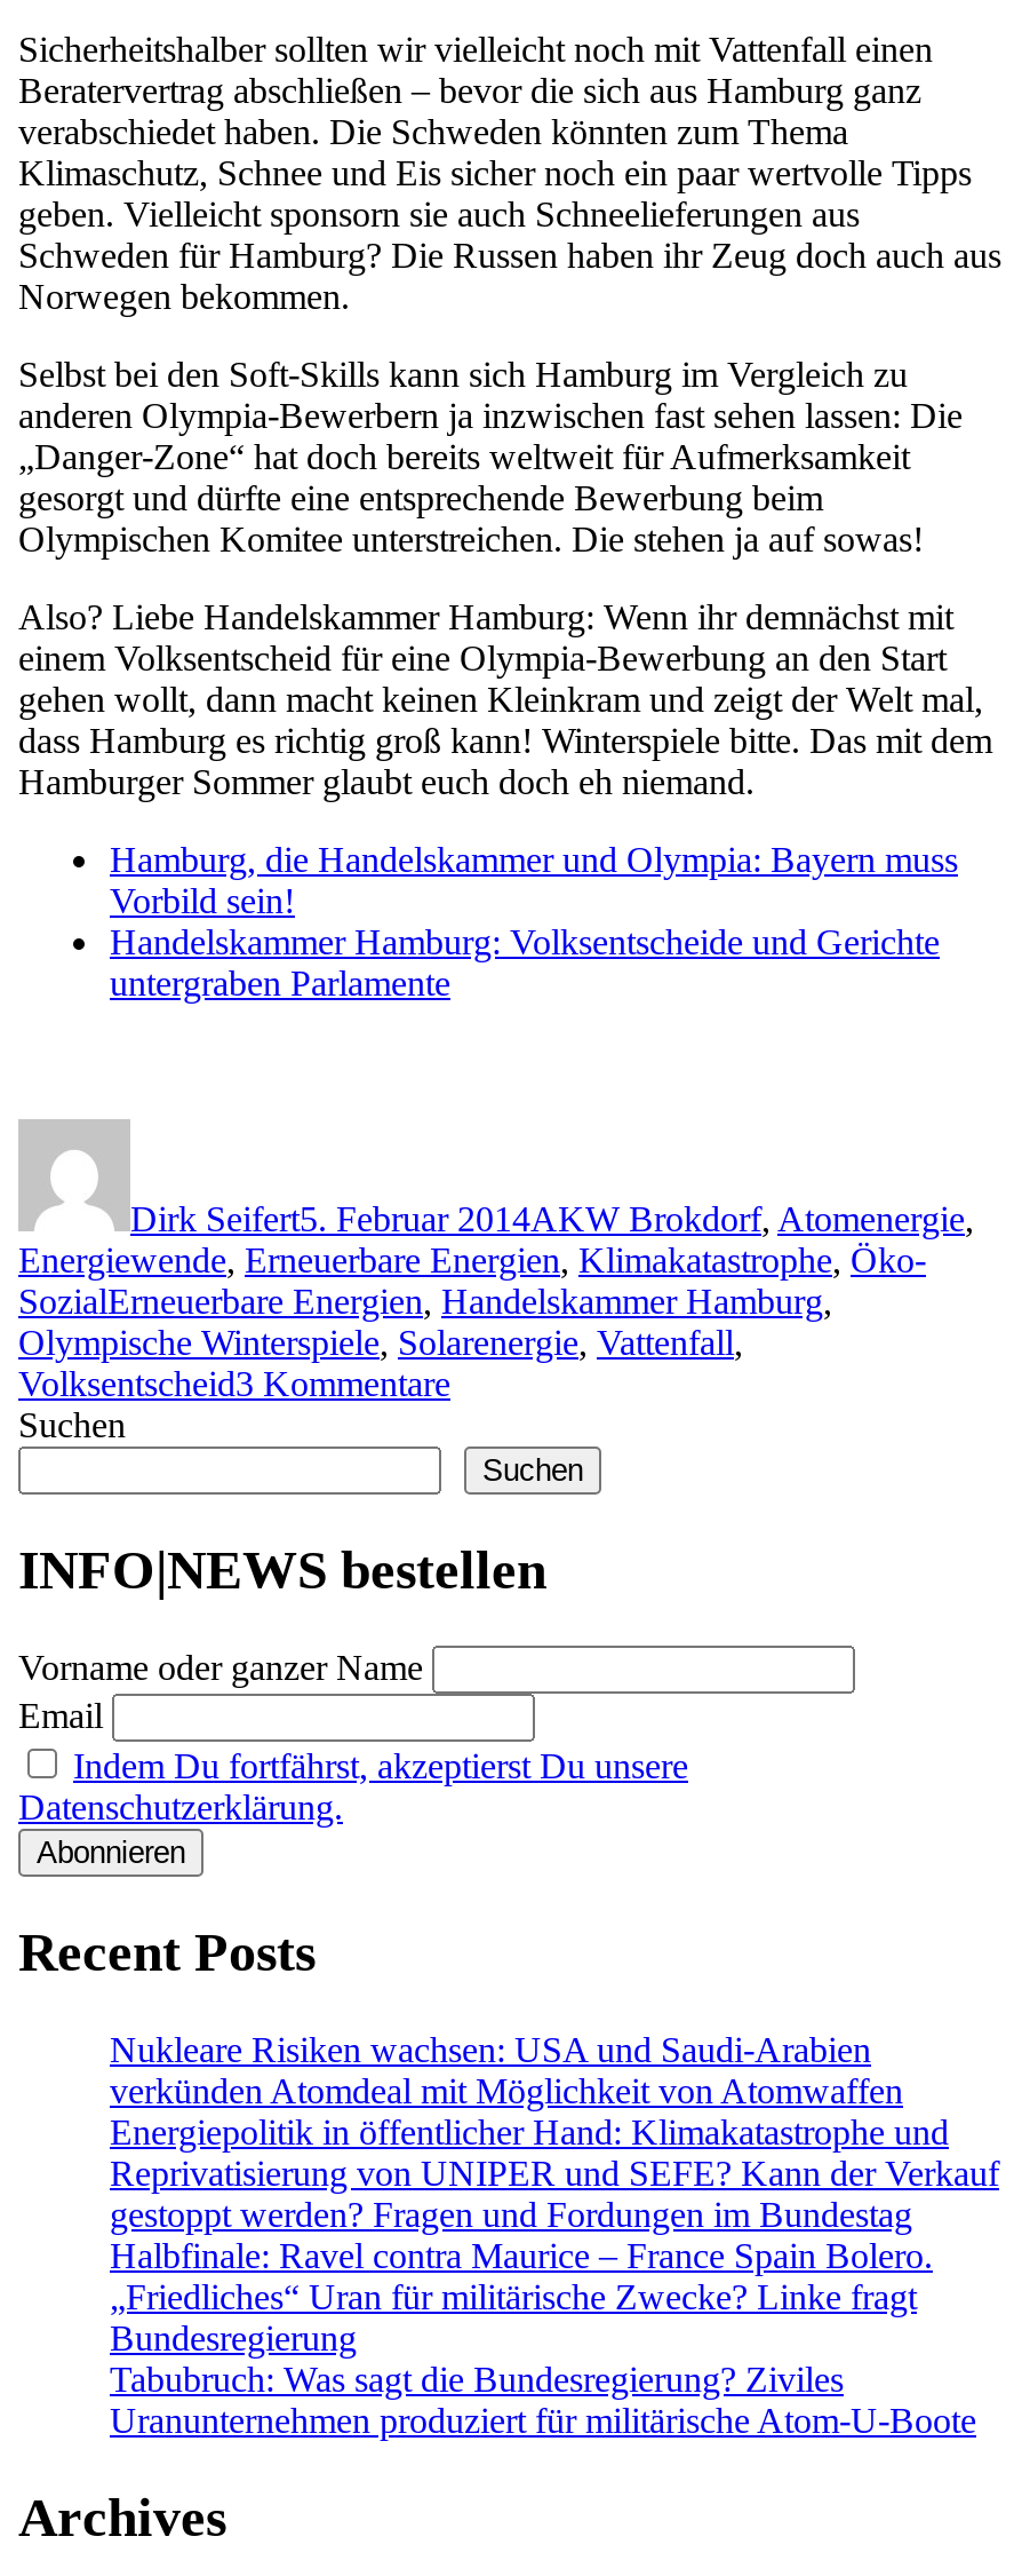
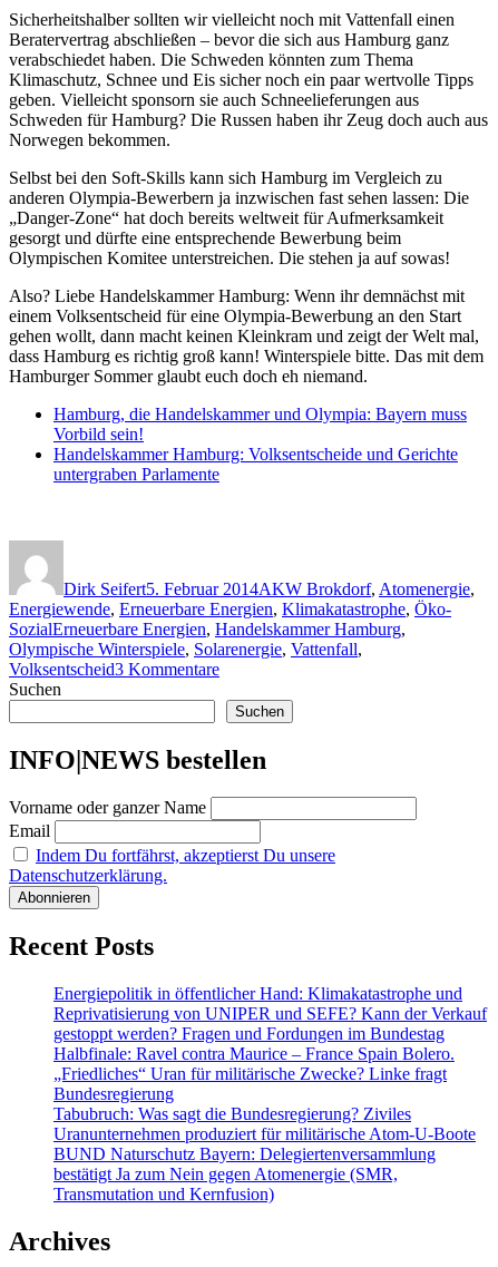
[110,2031,903,2111] Nukleare Risiken wachsen: USA und Saudi-Arabien | verkünden Atomdeal mit Möglichkeit von Atomwaffen -> none
moved [110,2113,999,2440] -> [53,984,487,1144]: Energiepolitik in öffentlicher Hand: Klimakatastrophe und | Reprivatisierung von UNIPER und SEFE? Kann der Verkauf | gestoppt werden? Fragen und Fordungen im Bundestag | Halbfinale: Ravel contra Maurice – France Spain Bolero. | „Friedliches“ Uran für militärische Zwecke? Linke fragt | Bundesregierung | Tabubruch: Was sagt die Bundesregierung? Ziviles | Uranunternehmen produziert für militärische Atom-U-Boote
none -> [53,1145,436,1204] BUND Naturschutz Bayern: Delegiertenversammlung | bestätigt Ja zum Nein gegen Atomenergie (SMR, | Transmutation und Kernfusion)

